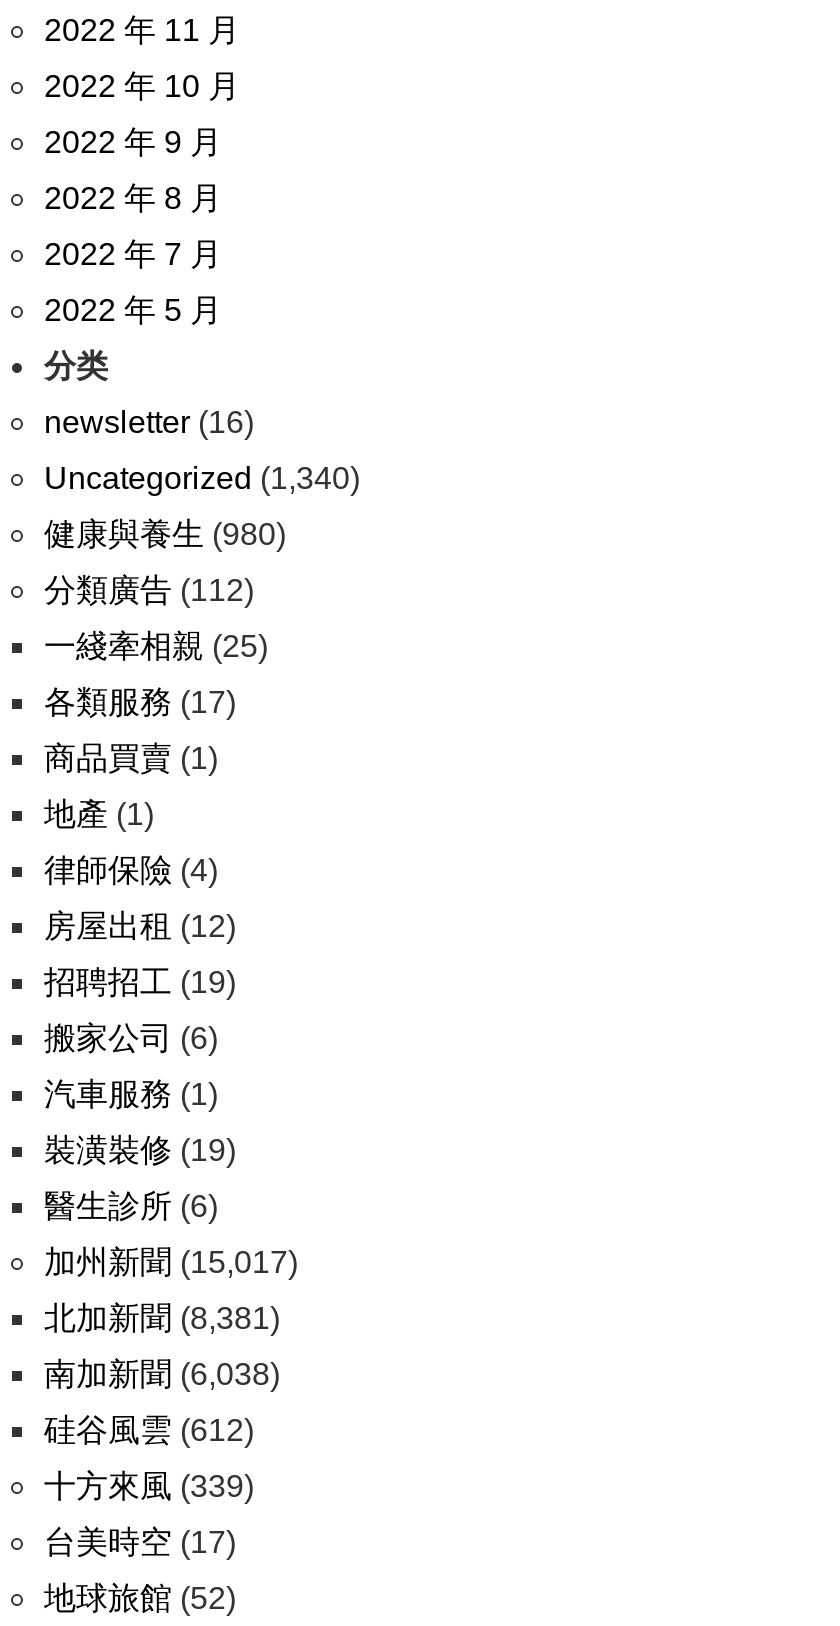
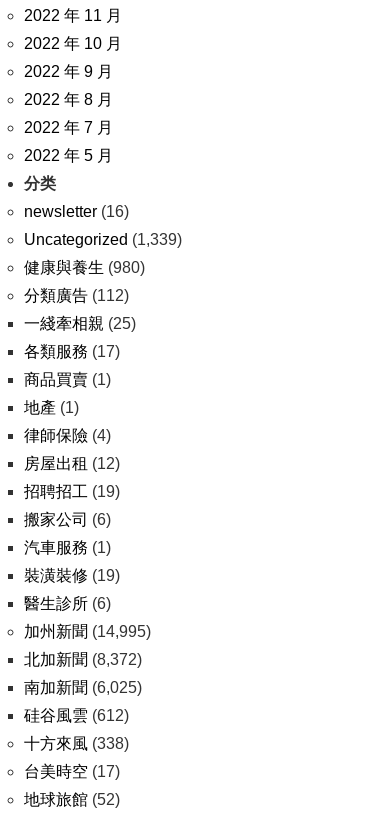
[44,461,360,495] Uncategorized (1,340) -> [24,231,182,248] Uncategorized (1,339)
[44,1245,298,1279] 加州新聞(15,017) -> [24,623,151,640] 加州新聞(14,995)
[44,1301,280,1335] 北加新聞(8,381) -> [24,651,142,668] 北加新聞(8,372)
[44,1357,280,1391] 南加新聞(6,038) -> [24,679,142,696] 南加新聞(6,025)
[44,1469,254,1503] 十方來風(339) -> [24,735,129,752] 十方來風(338)

